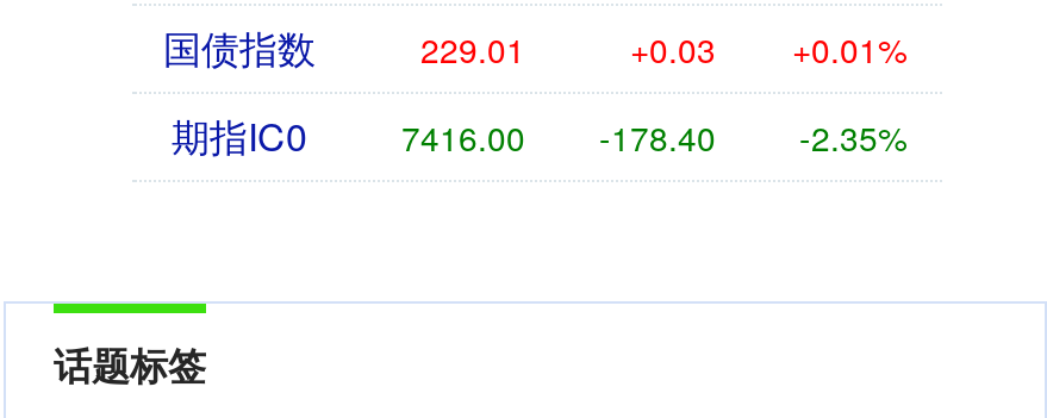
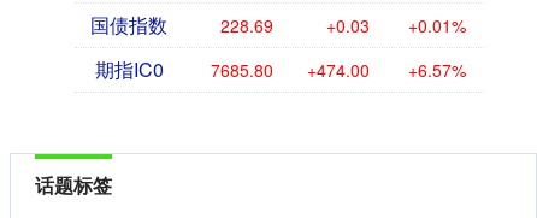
[420,26,525,74] 229.01 -> [220,14,273,38] 228.69
[401,114,525,162] 7416.00 -> [211,58,273,82] 7685.80
[599,114,716,162] -178.40 -> [307,58,370,82] +474.00
[799,114,906,162] -2.35% -> [408,58,466,82] +6.57%

